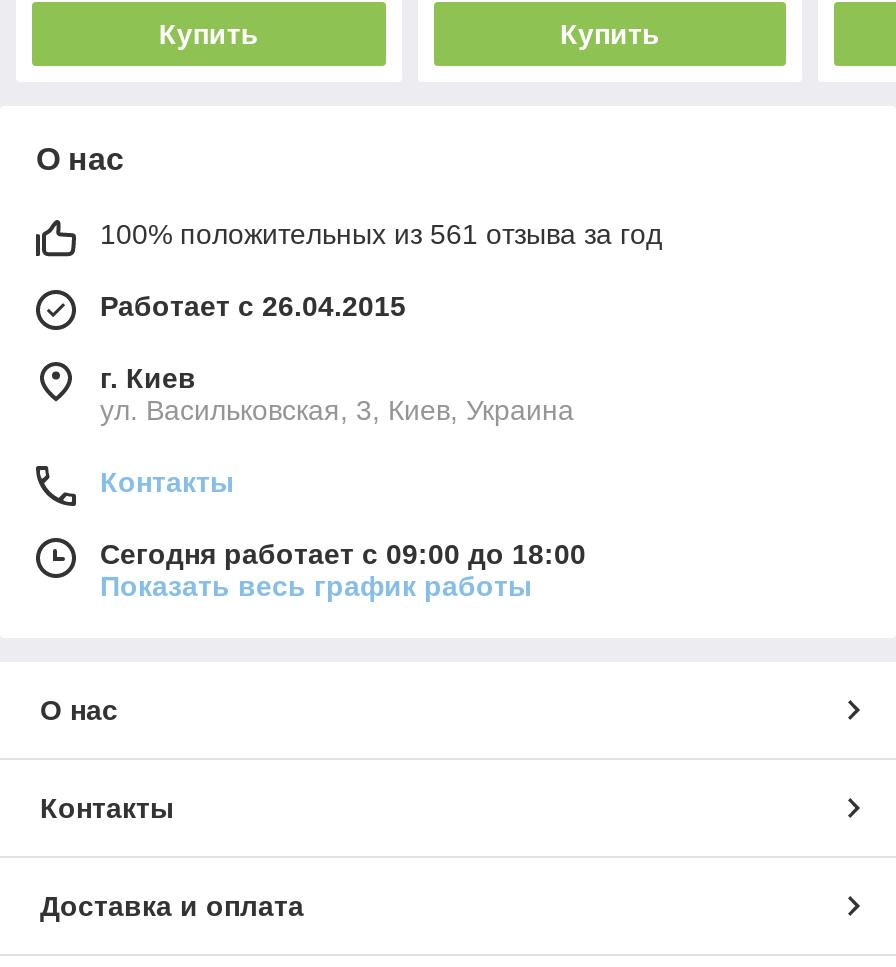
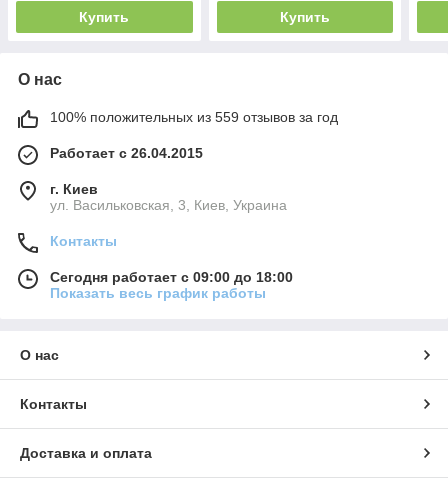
[100,219,662,251] 100% положительных из 561 отзыва за год -> [50,109,338,125] 100% положительных из 559 отзывов за год

